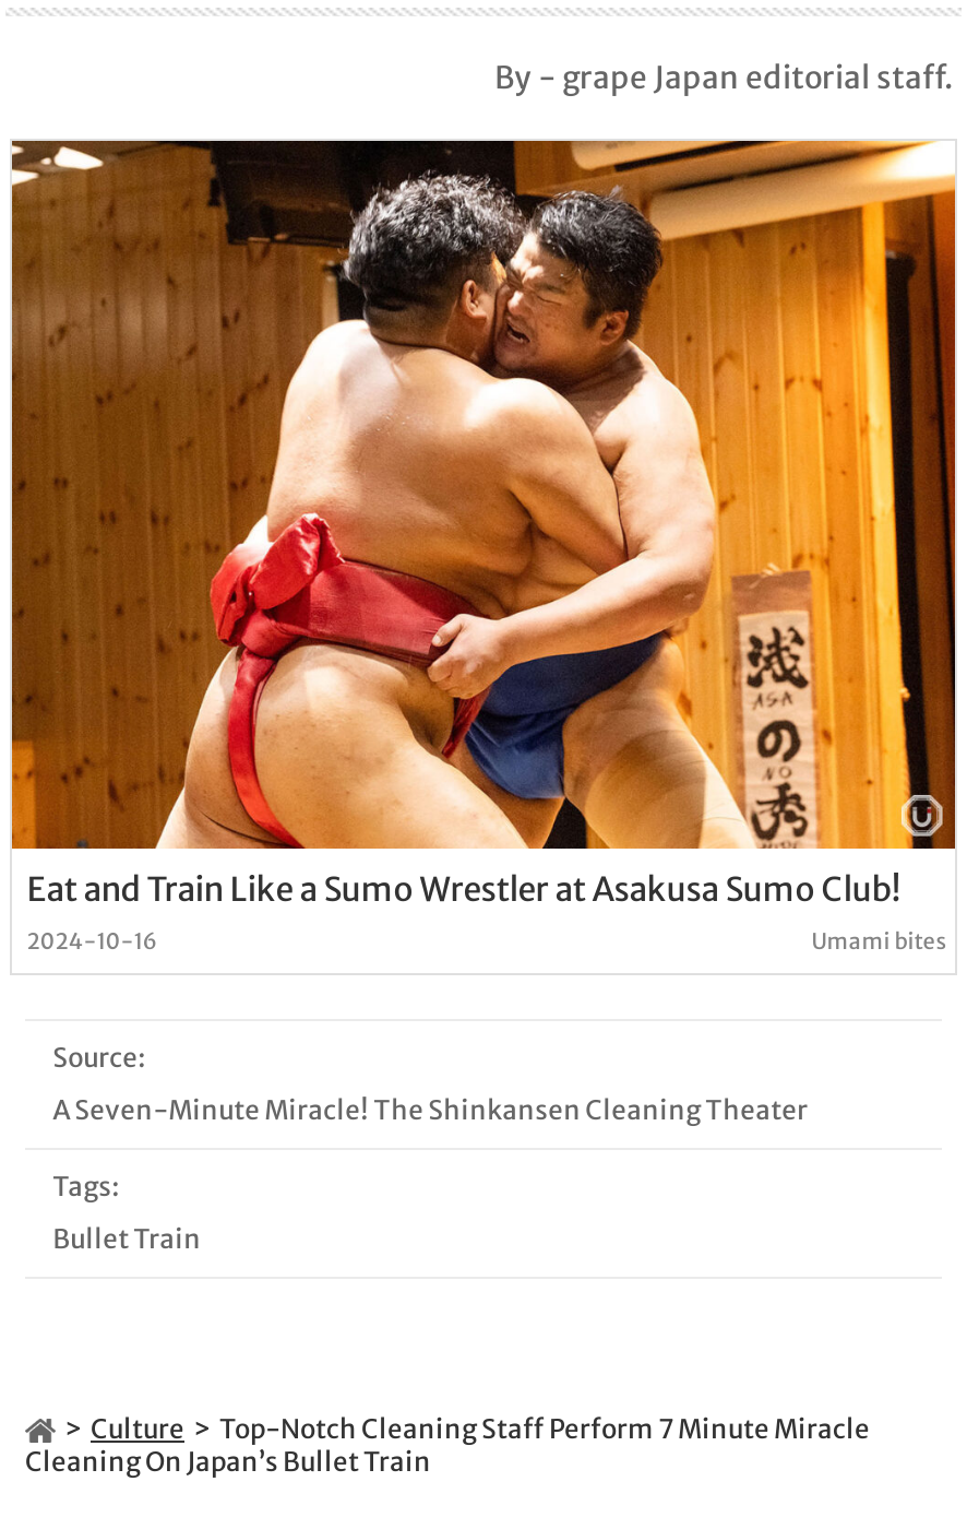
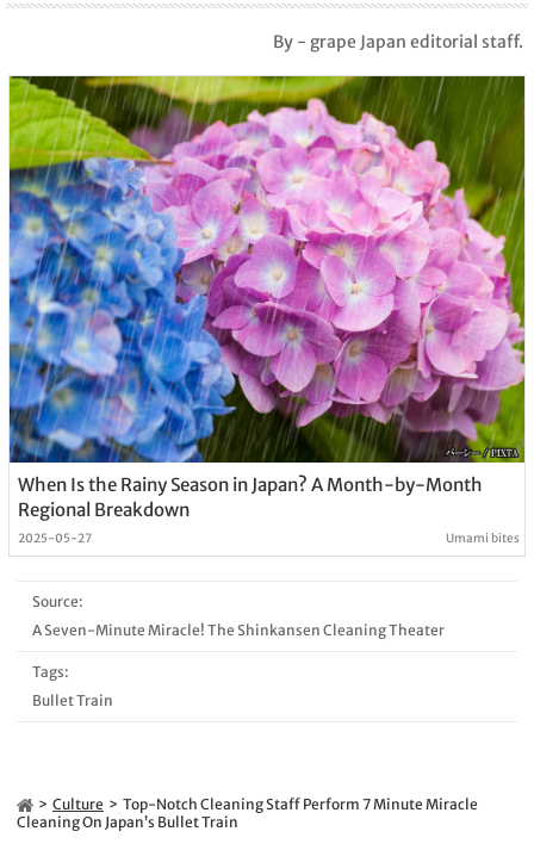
[10,138,957,956] [image] | Eat and Train Like a Sumo Wrestler at Asakusa Sumo Club! | 2024-10-16 -> [8,75,526,546] [image] | When Is the Rainy Season in Japan? A Month-by-Month | Regional Breakdown | 2025-05-27

